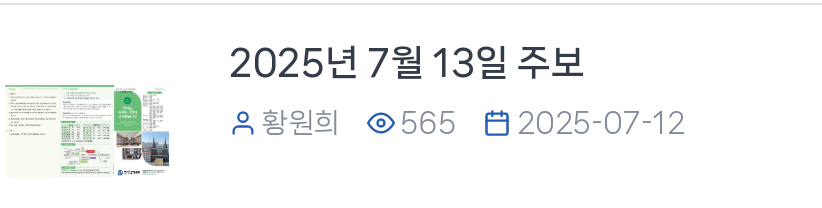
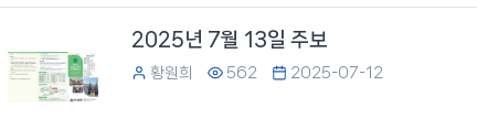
[256,107,685,137] 황원희 565 2025-07-12 -> [146,64,383,80] 황원희 562 2025-07-12

